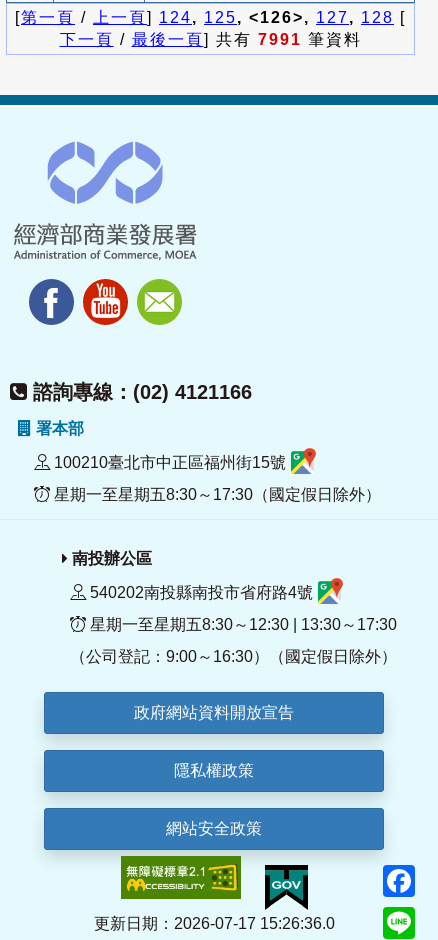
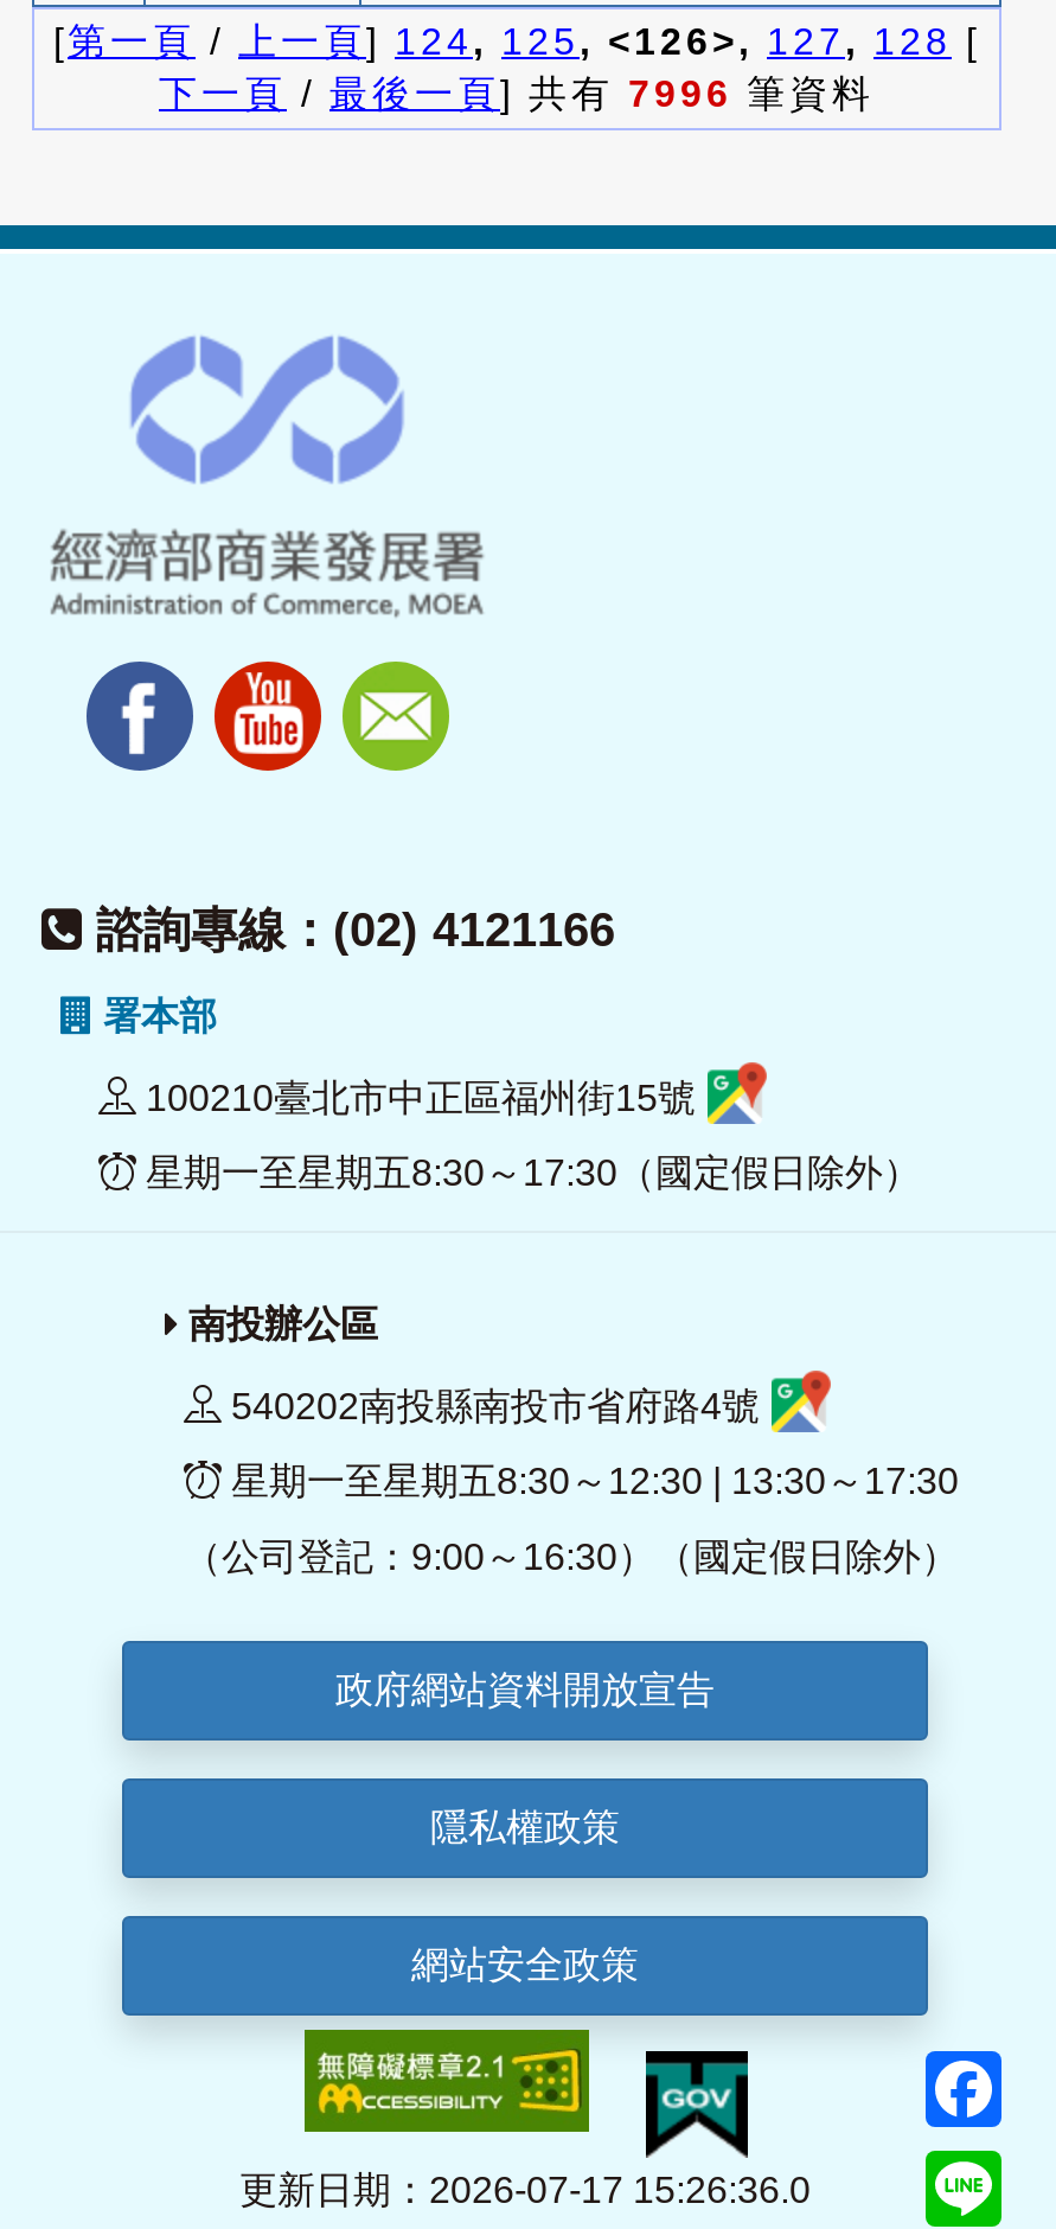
[59,31,361,48] 下一頁/最後一頁] 共有7991筆資料 -> [159,73,875,114] 下一頁/最後一頁] 共有7996筆資料

